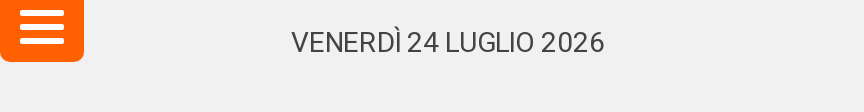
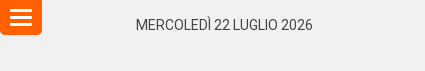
[291,26,605,58] VENERDÌ 24 LUGLIO 2026 -> [135,17,312,33] MERCOLEDÌ 22 LUGLIO 2026

